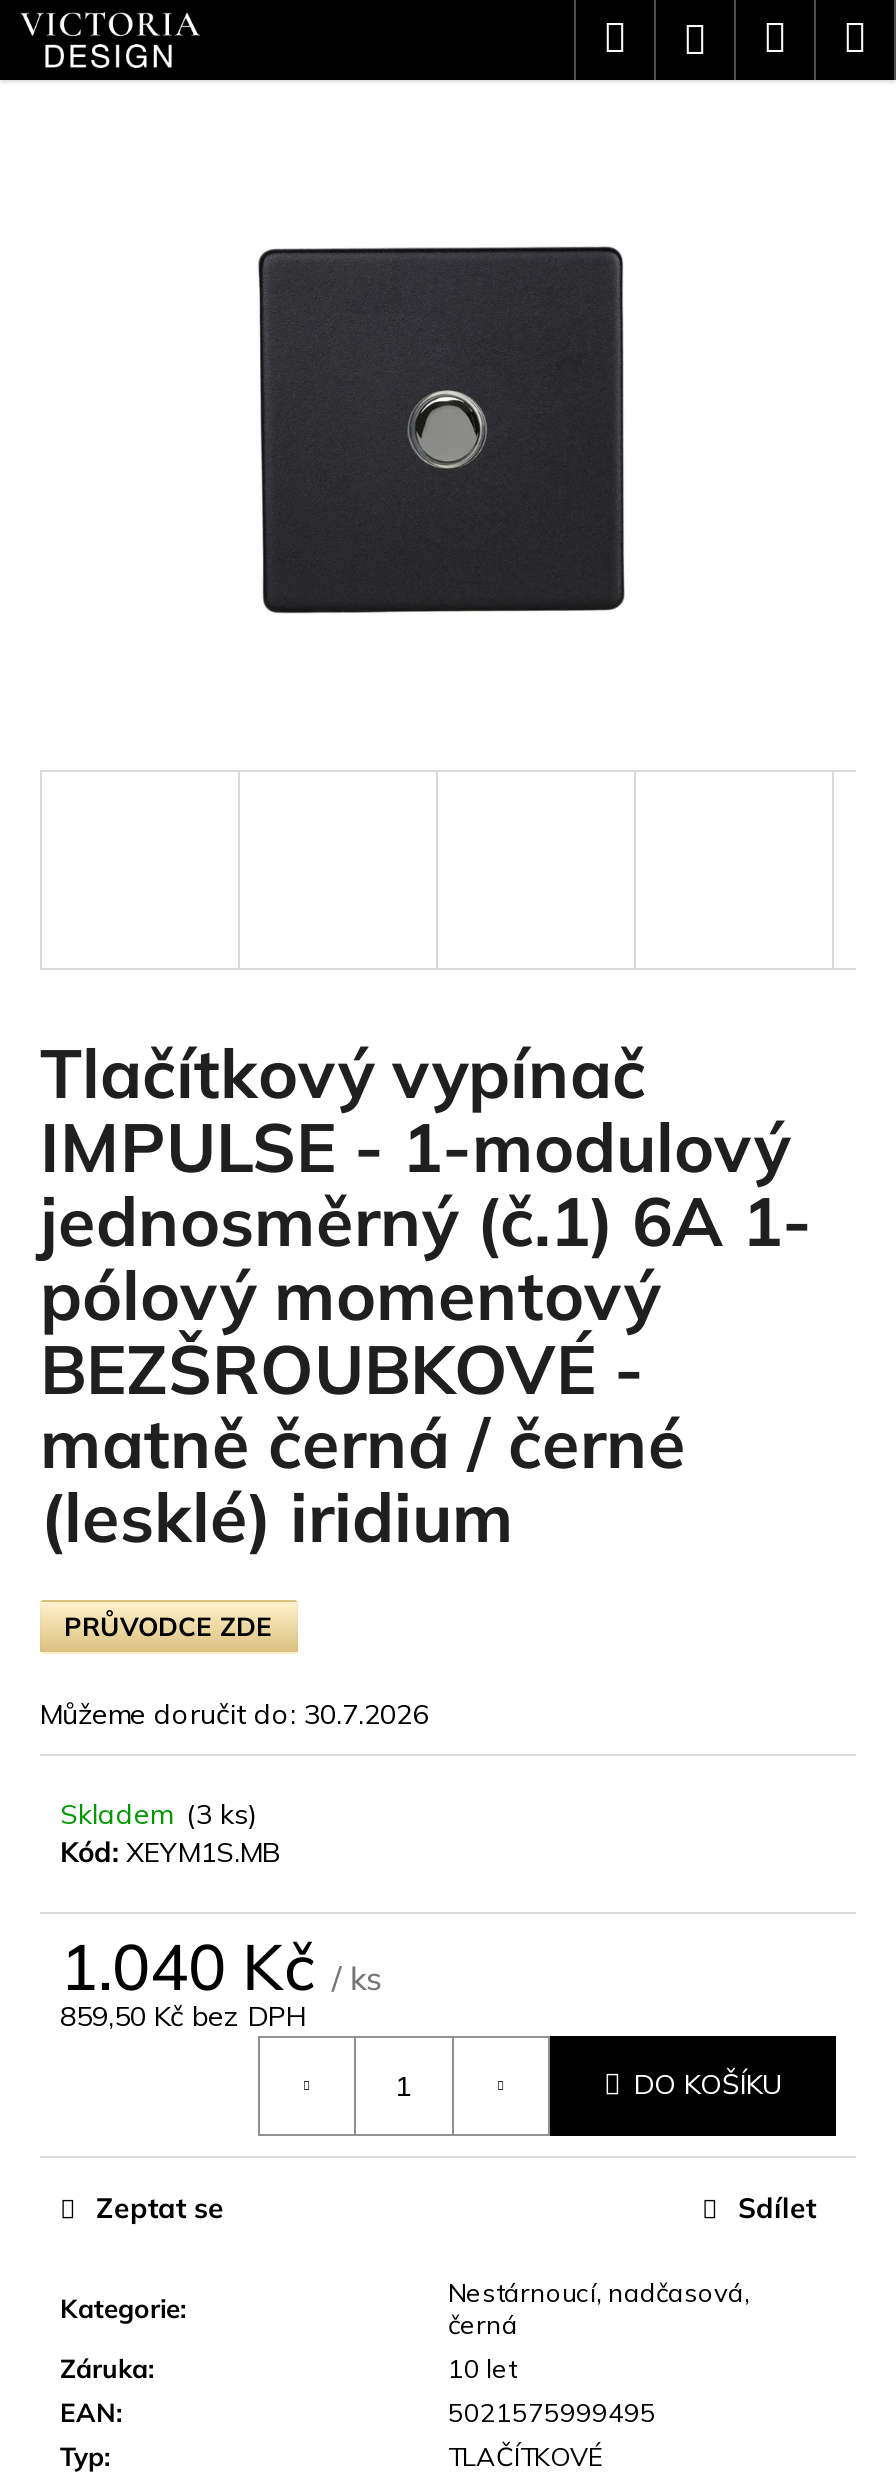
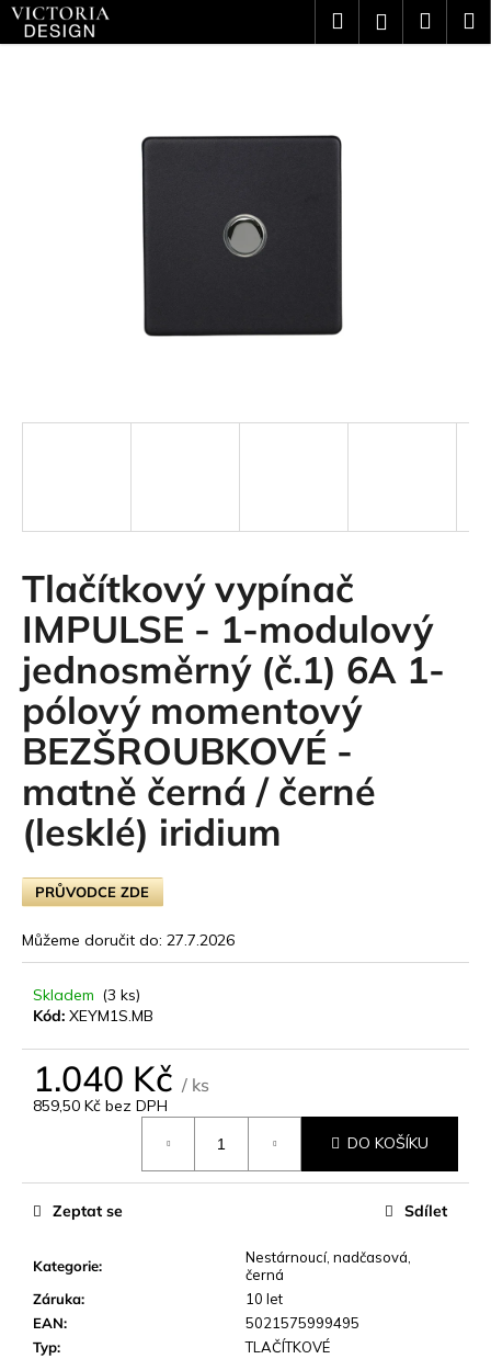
[40,1695,428,1731] Můžeme doručit do: 30.7.2026 -> [22,930,235,949] Můžeme doručit do: 27.7.2026

